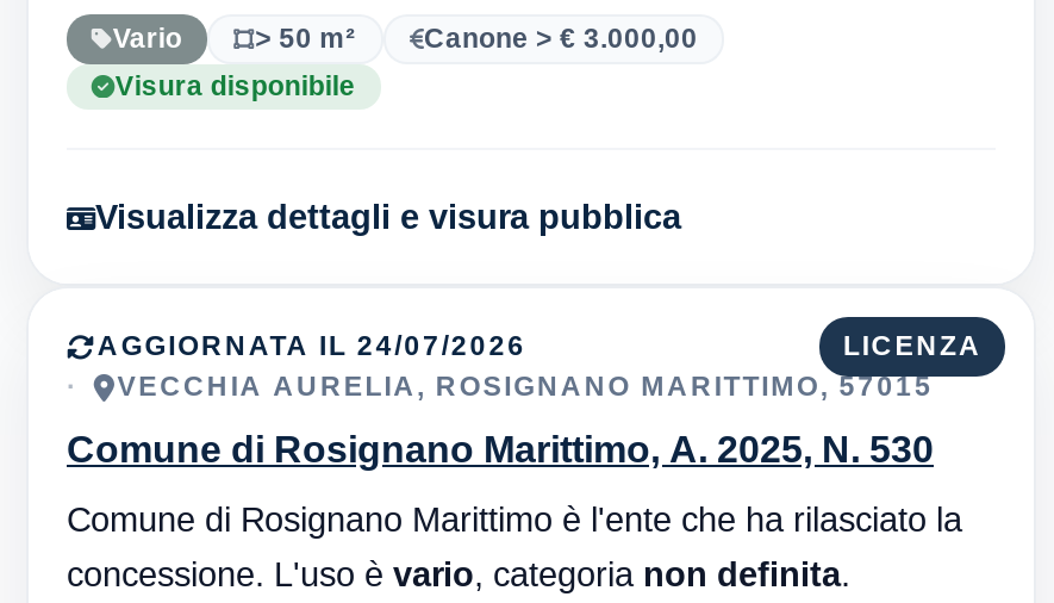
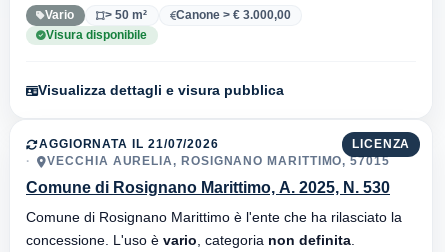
[97,330,526,359] AGGIORNATA IL 24/07/2026 -> [39,138,219,150] AGGIORNATA IL 21/07/2026

